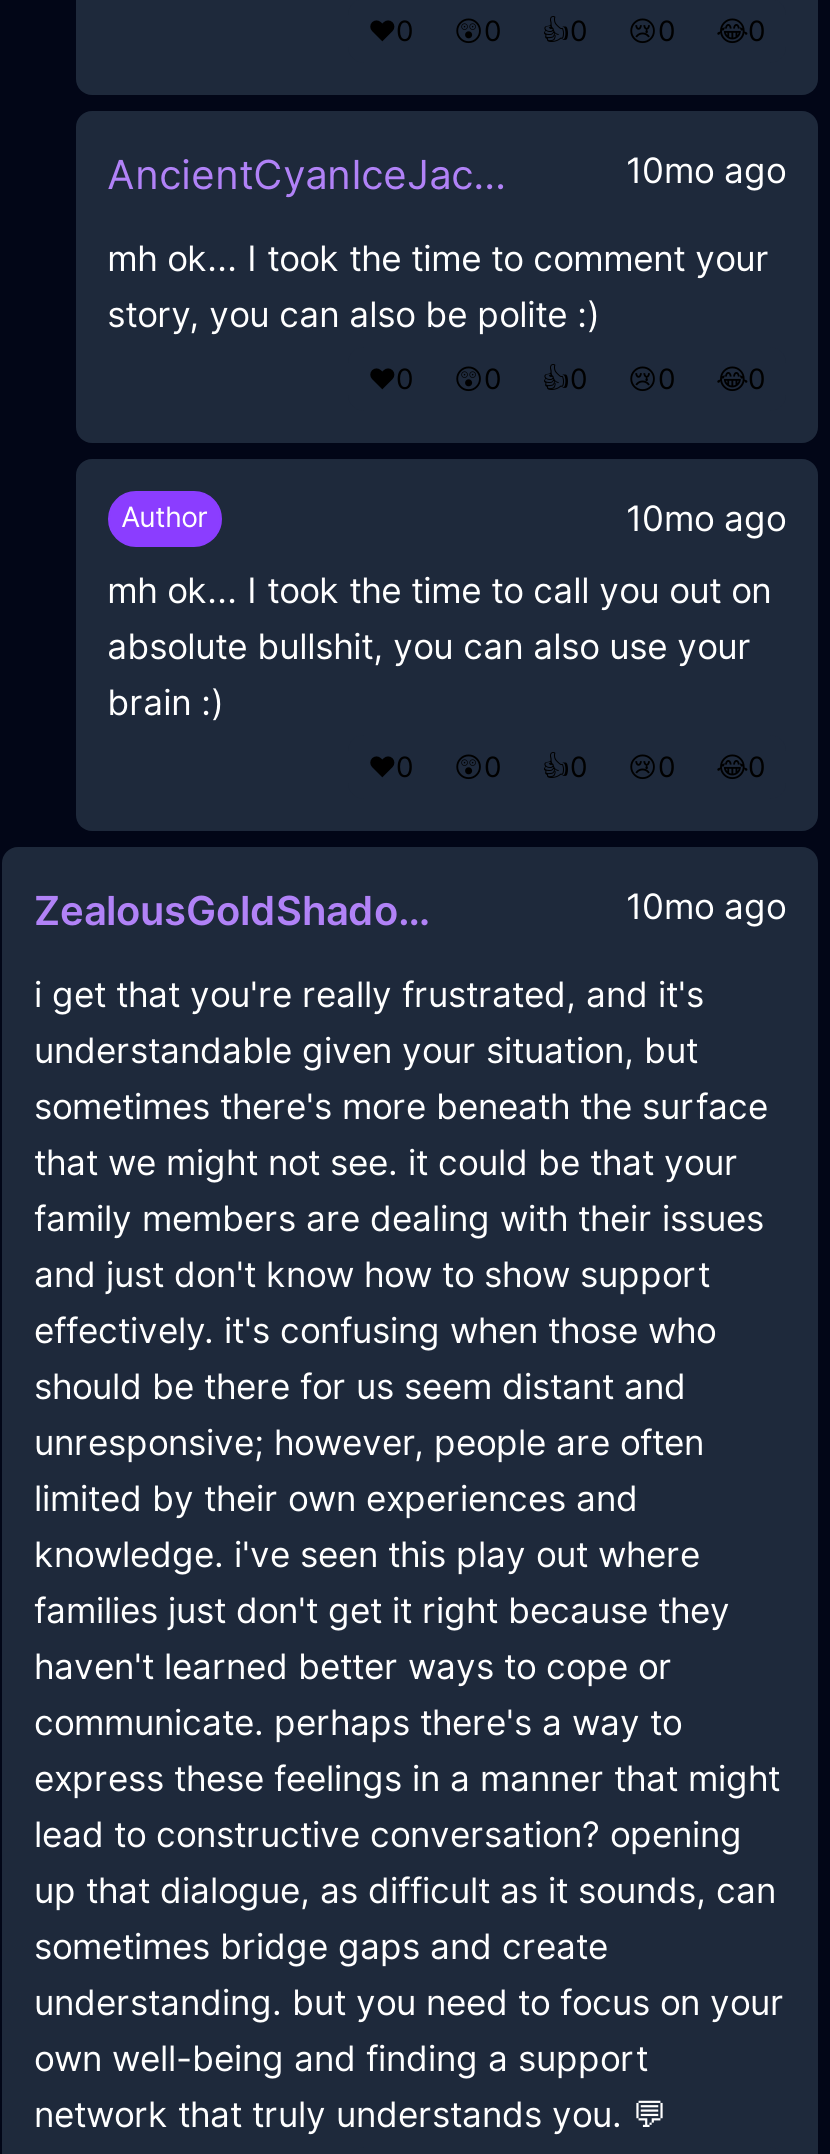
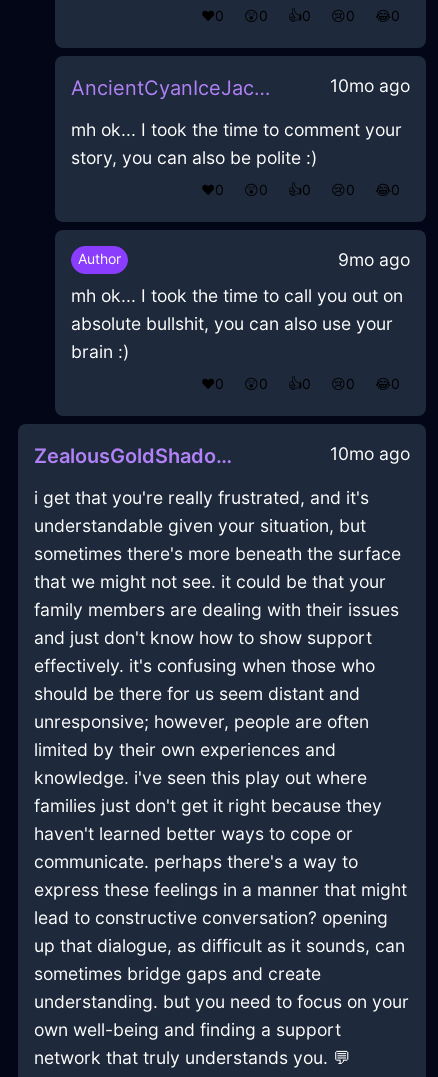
[626,498,786,540] 10mo ago -> [338,249,410,270] 9mo ago

